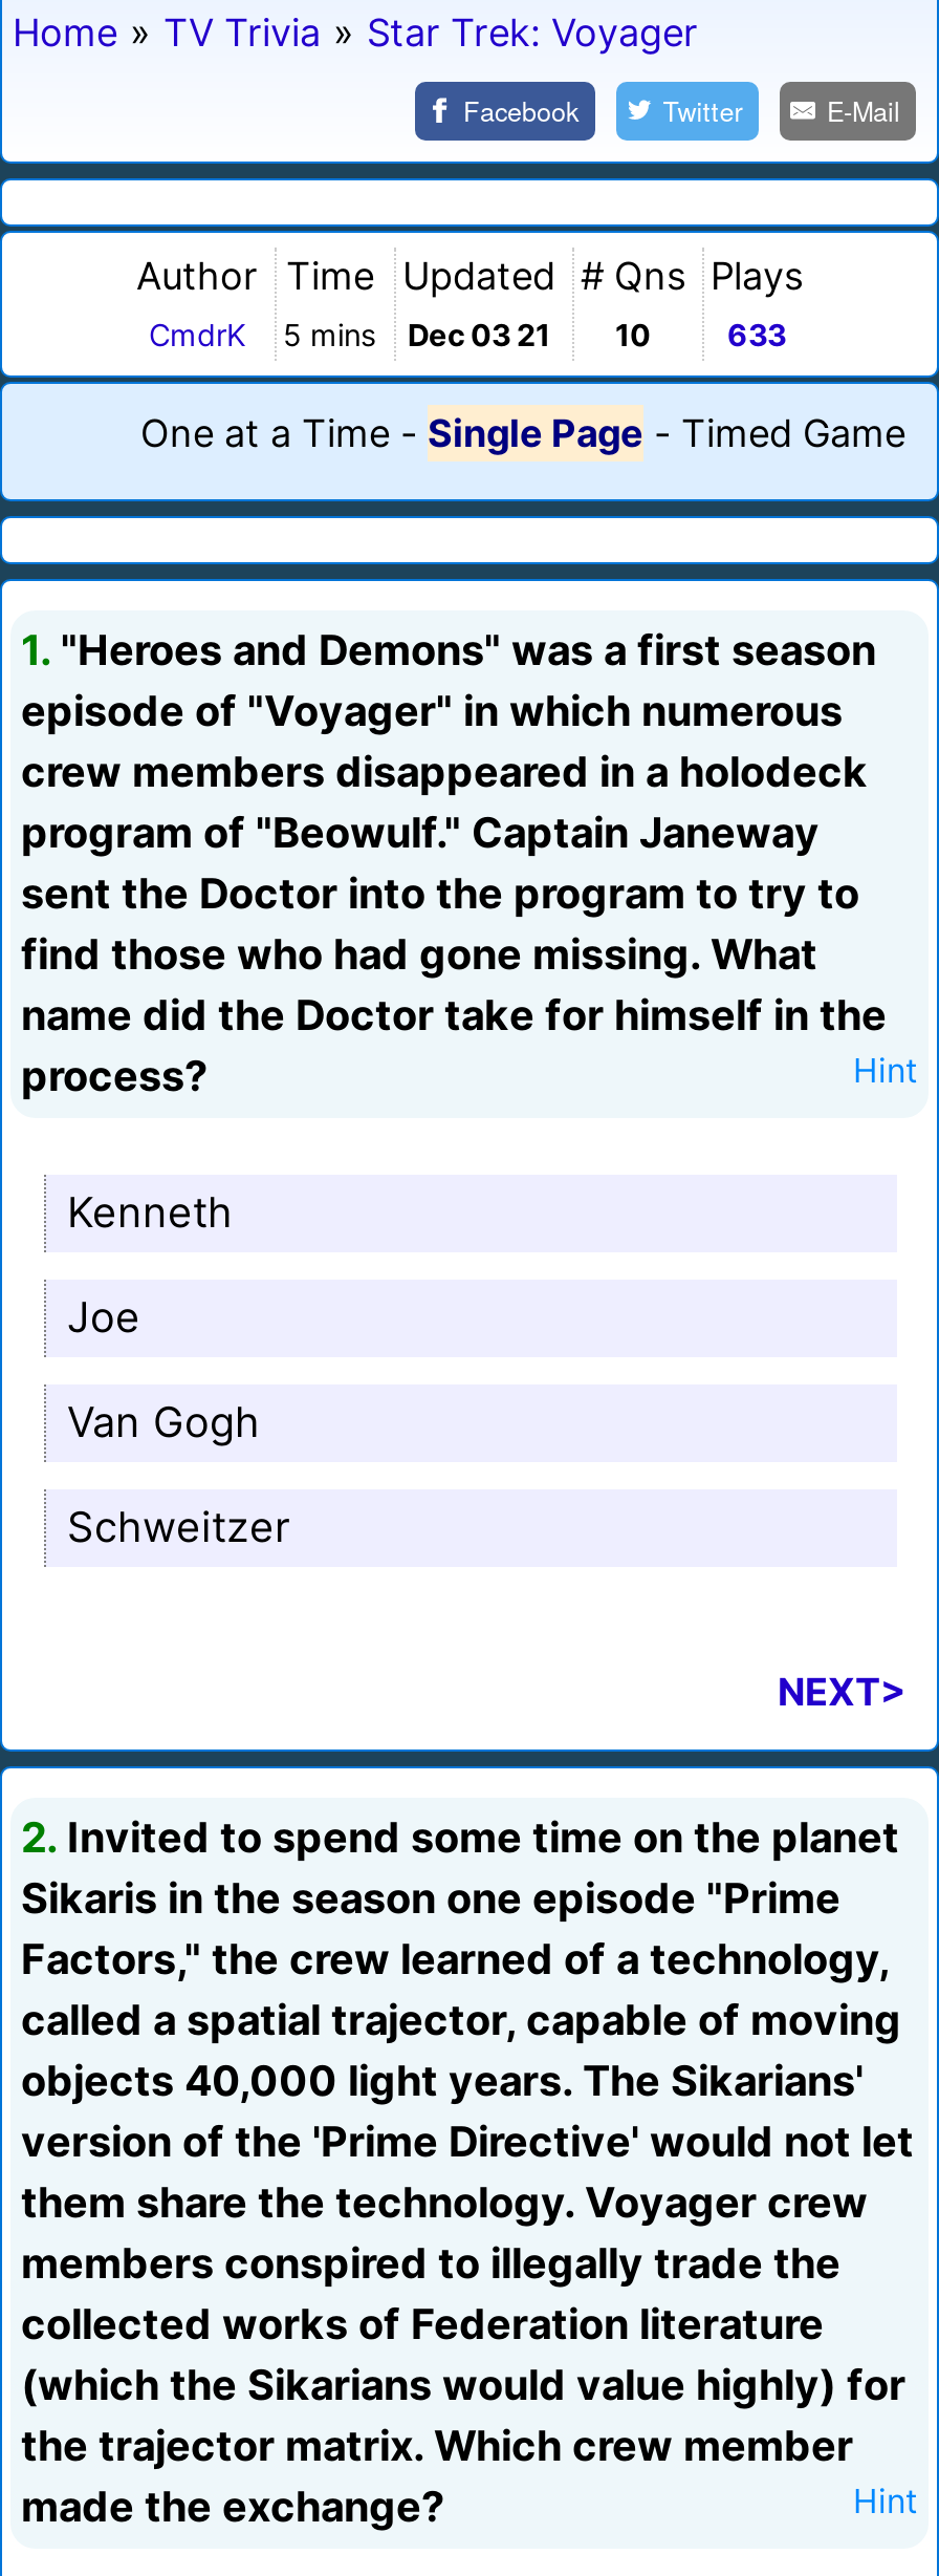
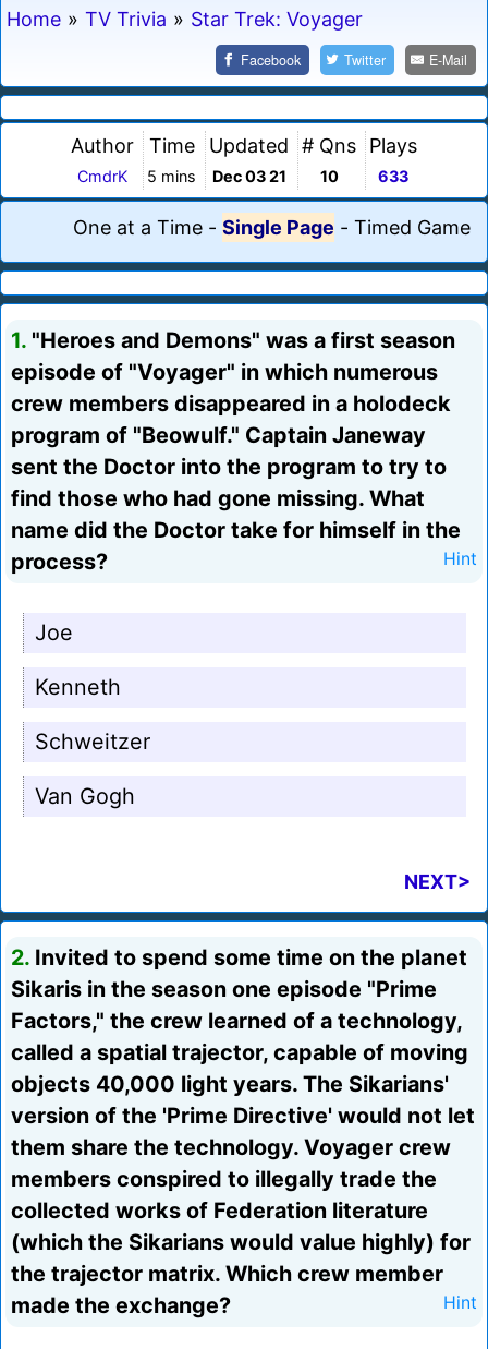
moved [67,1187,233,1238] -> [35,674,121,700]: Kenneth
moved [67,1292,140,1343] -> [35,619,73,646]: Joe
moved [67,1397,260,1447] -> [35,783,135,809]: Van Gogh
moved [67,1502,289,1552] -> [35,728,150,755]: Schweitzer

